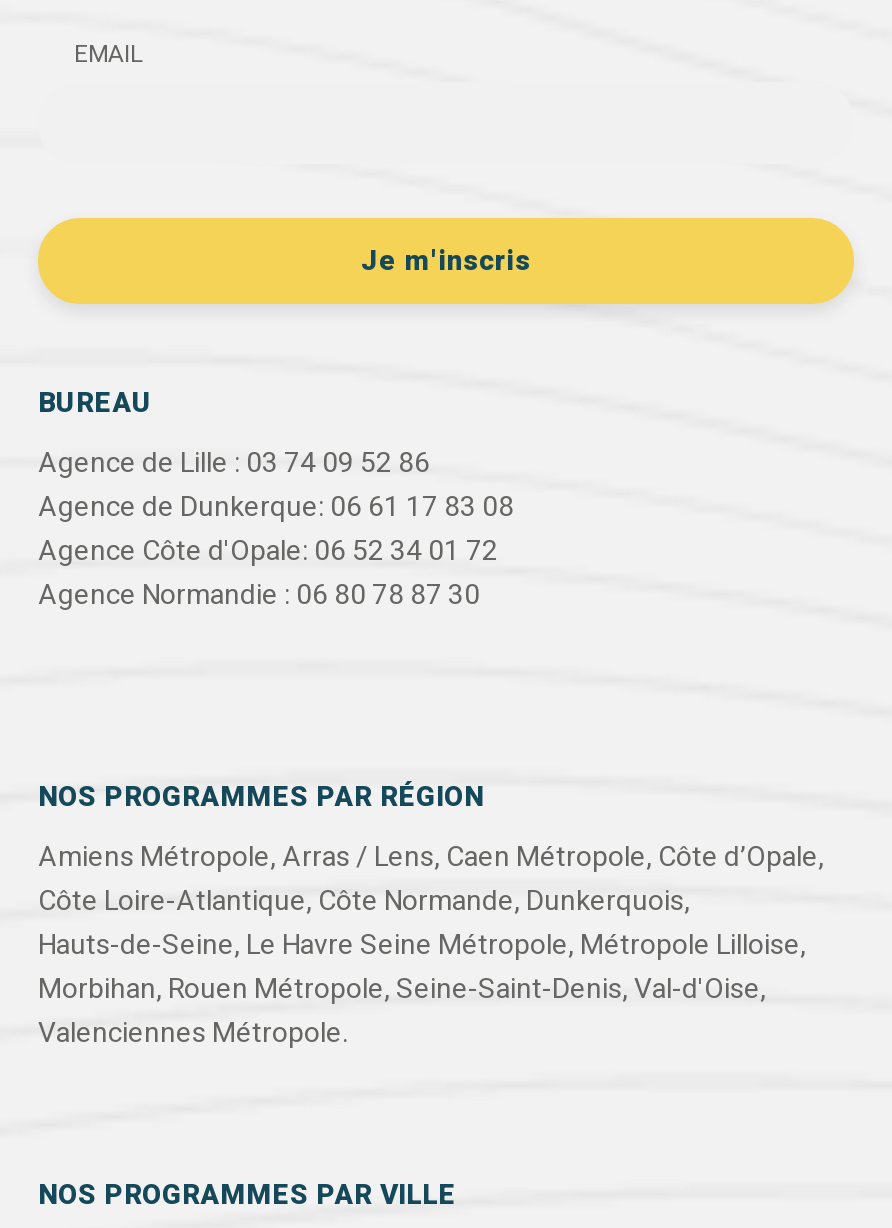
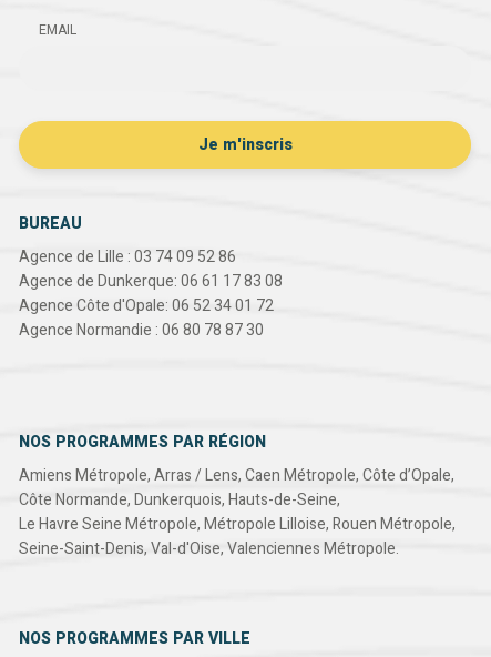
[38,880,806,1054] Côte Loire-Atlantique, Côte Normande, Dunkerquois, | Hauts-de-Seine, Le Havre Seine Métropole, Métropole Lilloise, | Morbihan, Rouen Métropole, Seine-Saint-Denis,Val-d'Oise, | Valenciennes Métropole. -> [19,488,456,560] Côte Normande, Dunkerquois, Hauts-de-Seine, | Le Havre Seine Métropole, Métropole Lilloise, Rouen Métropole, | Seine-Saint-Denis, Val-d'Oise, Valenciennes Métropole.

